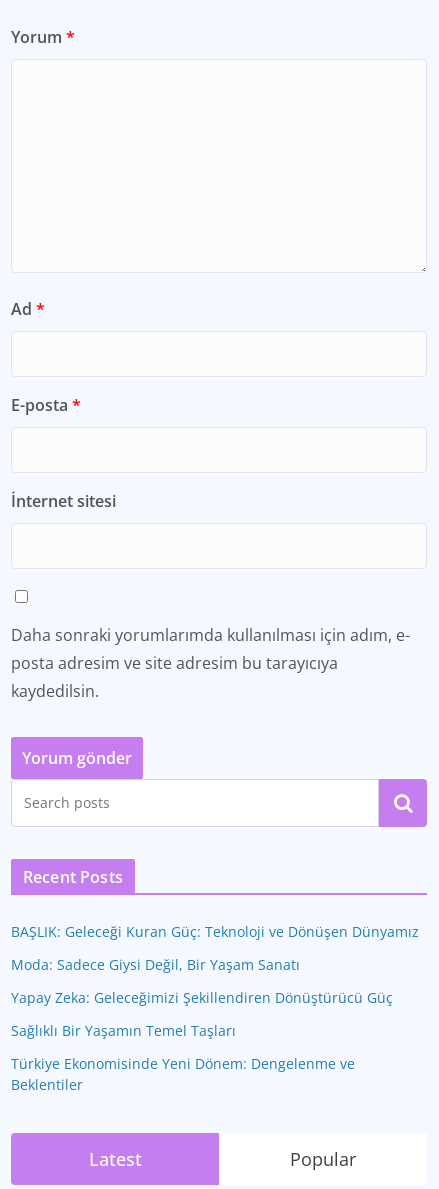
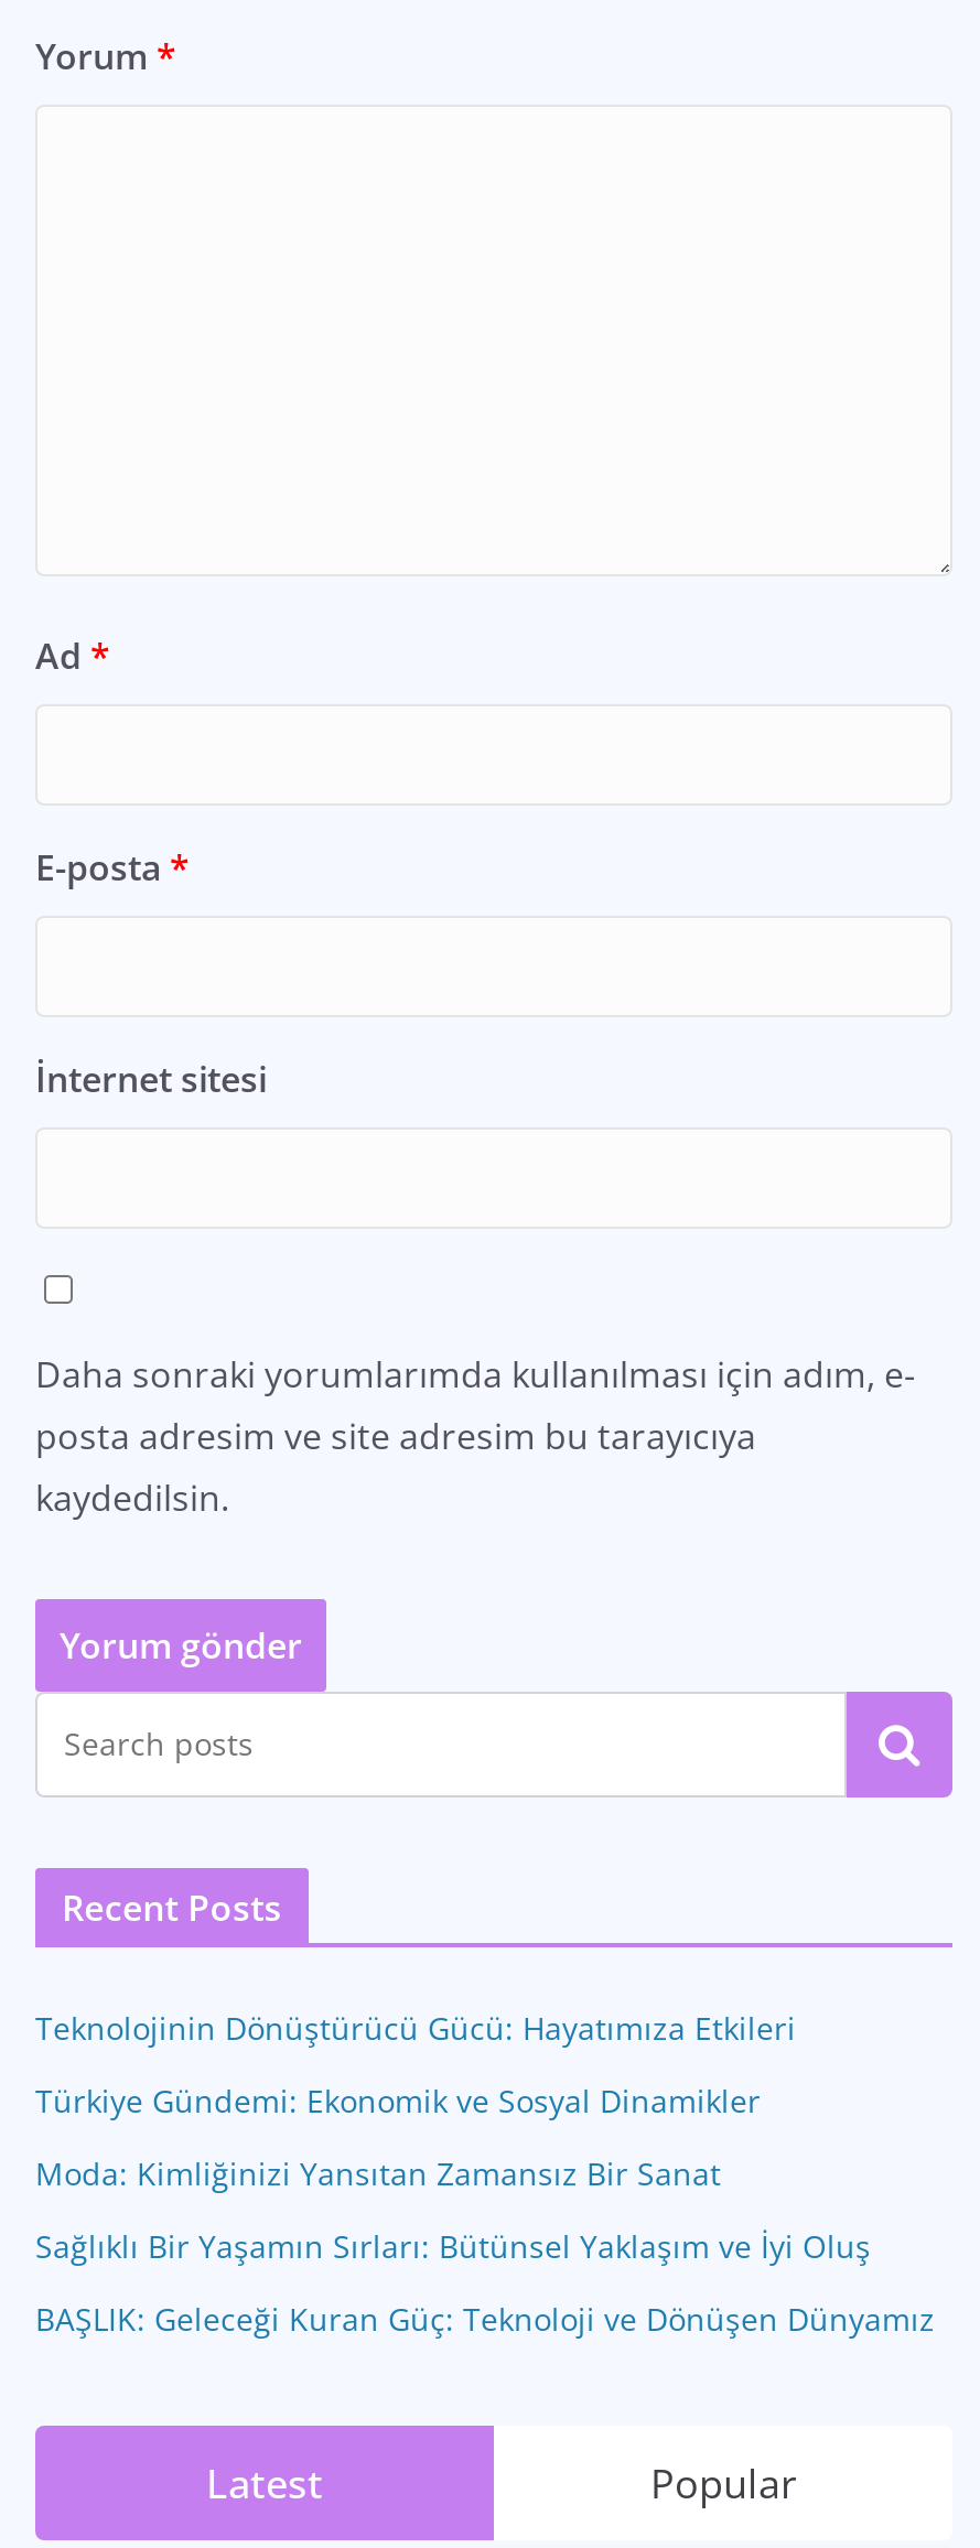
none -> [35,2007,871,2267] Teknolojinin Dönüştürücü Gücü: Hayatımıza Etkileri | Türkiye Gündemi: Ekonomik ve Sosyal Dinamikler | Moda: Kimliğinizi Yansıtan Zamansız Bir Sanat | Sağlıklı Bir Yaşamın Sırları: Bütünsel Yaklaşım ve İyi Oluş
moved [11,922,419,941] -> [35,2298,935,2340]: BAŞLIK: Geleceği Kuran Güç: Teknoloji ve Dönüşen Dünyamız
[11,955,393,1094] Moda: Sadece Giysi Değil, Bir Yaşam Sanatı | Yapay Zeka: Geleceğimizi Şekillendiren Dönüştürücü Güç | Sağlıklı Bir Yaşamın Temel Taşları | Türkiye Ekonomisinde Yeni Dönem: Dengelenme ve | Beklentiler -> none

